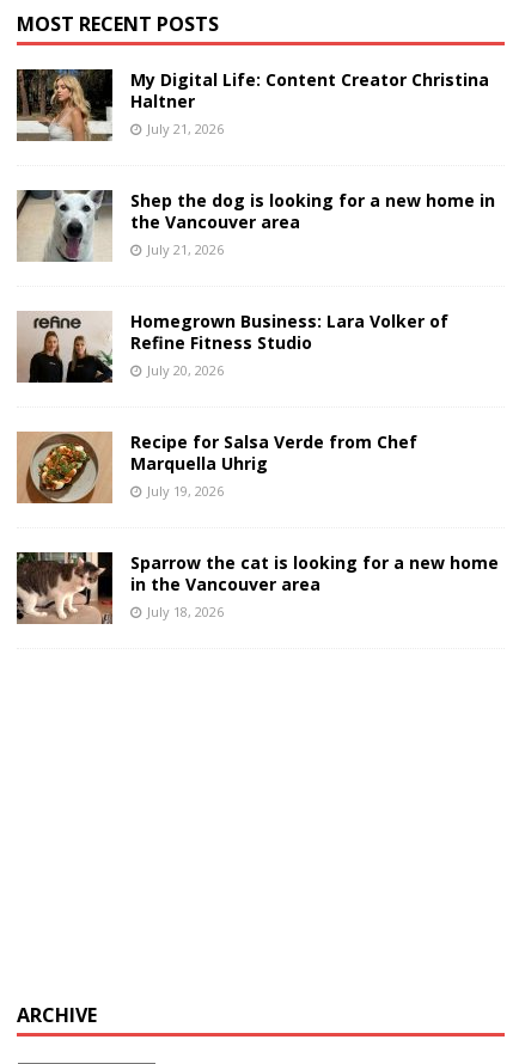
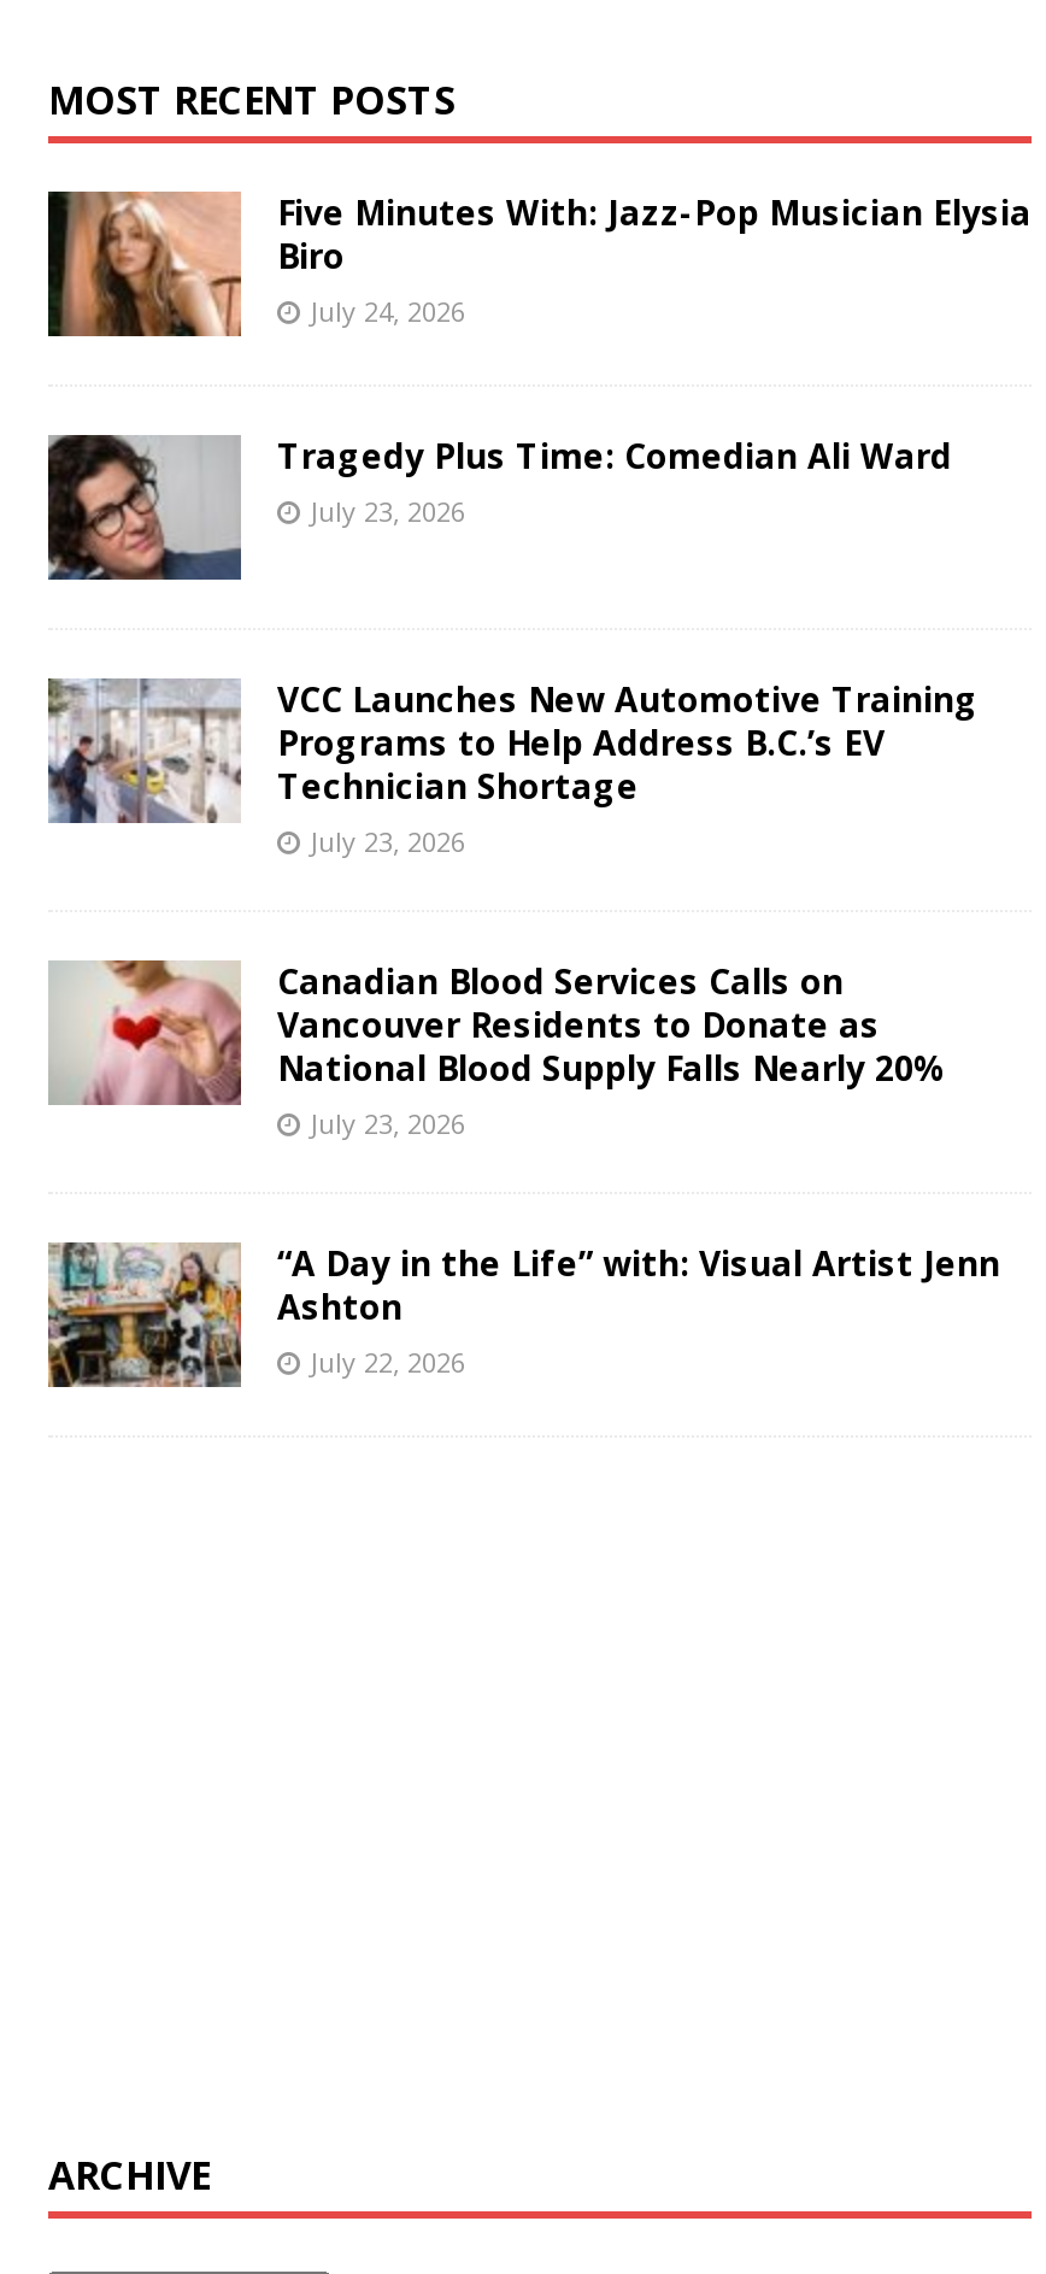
[16,68,489,142] [image] | My Digital Life: Content Creator Christina | Haltner | July 21, 2026 -> [48,189,1032,339] [image] | Five Minutes With: Jazz-Pop Musician Elysia | Biro | July 24, 2026
[16,189,495,262] [image] | Shep the dog is looking for a new home in | the Vancouver area | July 21, 2026 -> [48,432,952,582] [image] | Tragedy Plus Time: Comedian Ali Ward | July 23, 2026
[16,310,448,384] [image] | Homegrown Business: Lara Volker of | Refine Fitness Studio | July 20, 2026 -> [48,676,979,859] [image] | VCC Launches New Automotive Training | Programs to Help Address B.C.’s EV | Technician Shortage | July 23, 2026
[17,430,417,505] [image] | Recipe for Salsa Verde from Chef | Marquella Uhrig | July 19, 2026 -> [48,958,947,1141] [image] | Canadian Blood Services Calls on | Vancouver Residents to Donate as | National Blood Supply Falls Nearly 20% | July 23, 2026
[16,551,499,625] [image] | Sparrow the cat is looking for a new home | in the Vancouver area | July 18, 2026 -> [46,1240,1000,1389] [image] | “A Day in the Life” with: Visual Artist Jenn | Ashton | July 22, 2026

